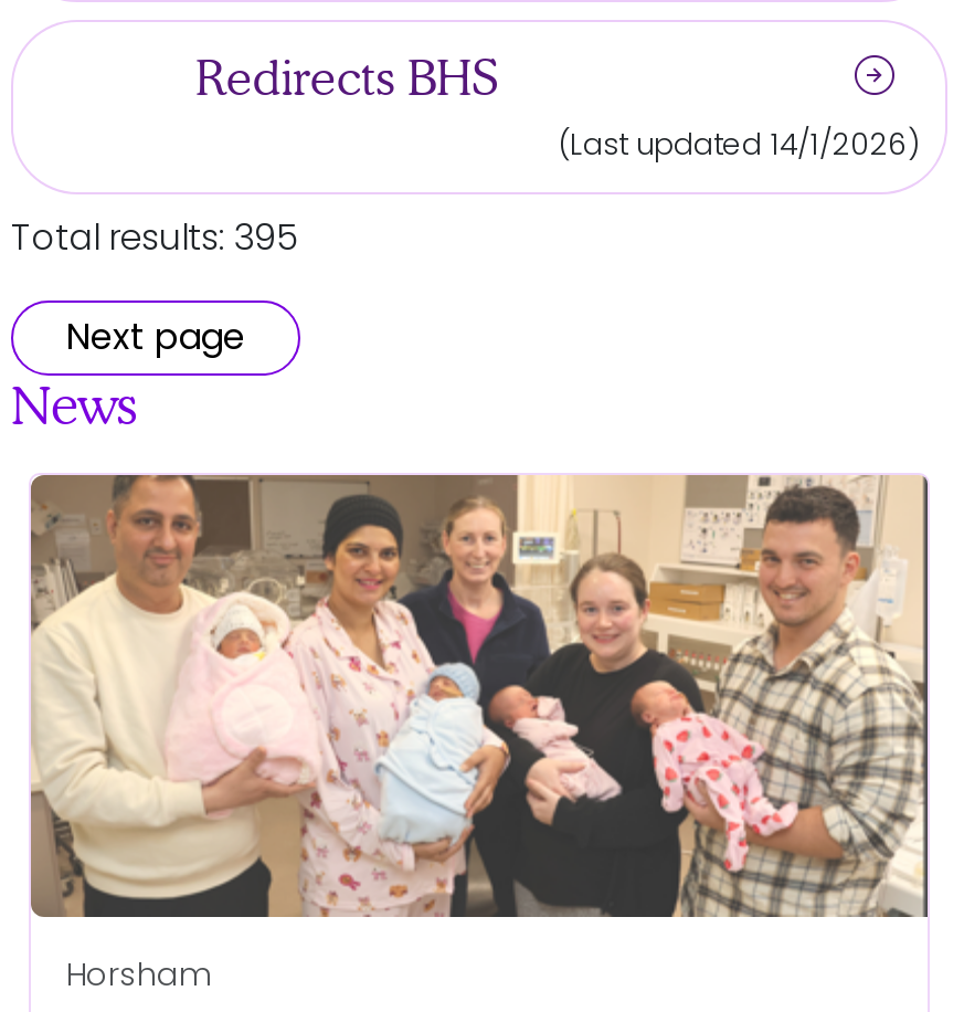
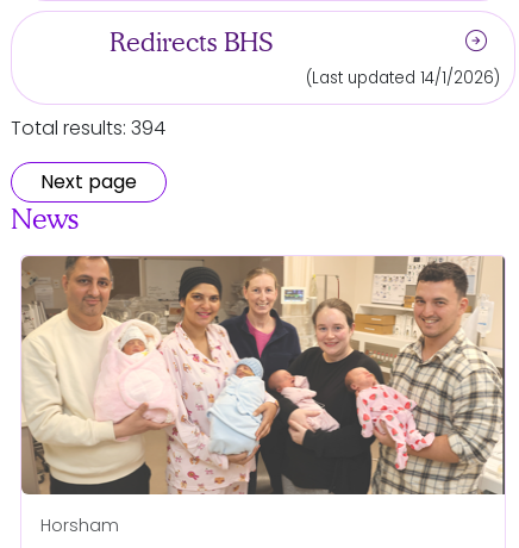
[11,212,298,263] Total results: 395 -> [11,114,165,142] Total results: 394

